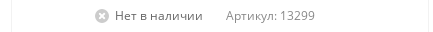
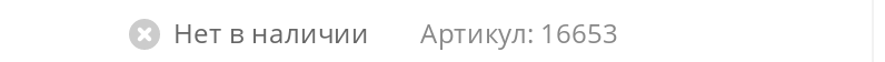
[114,7,314,24] Нет в наличии Артикул: 13299 -> [173,14,618,52] Нет в наличии Артикул: 16653

